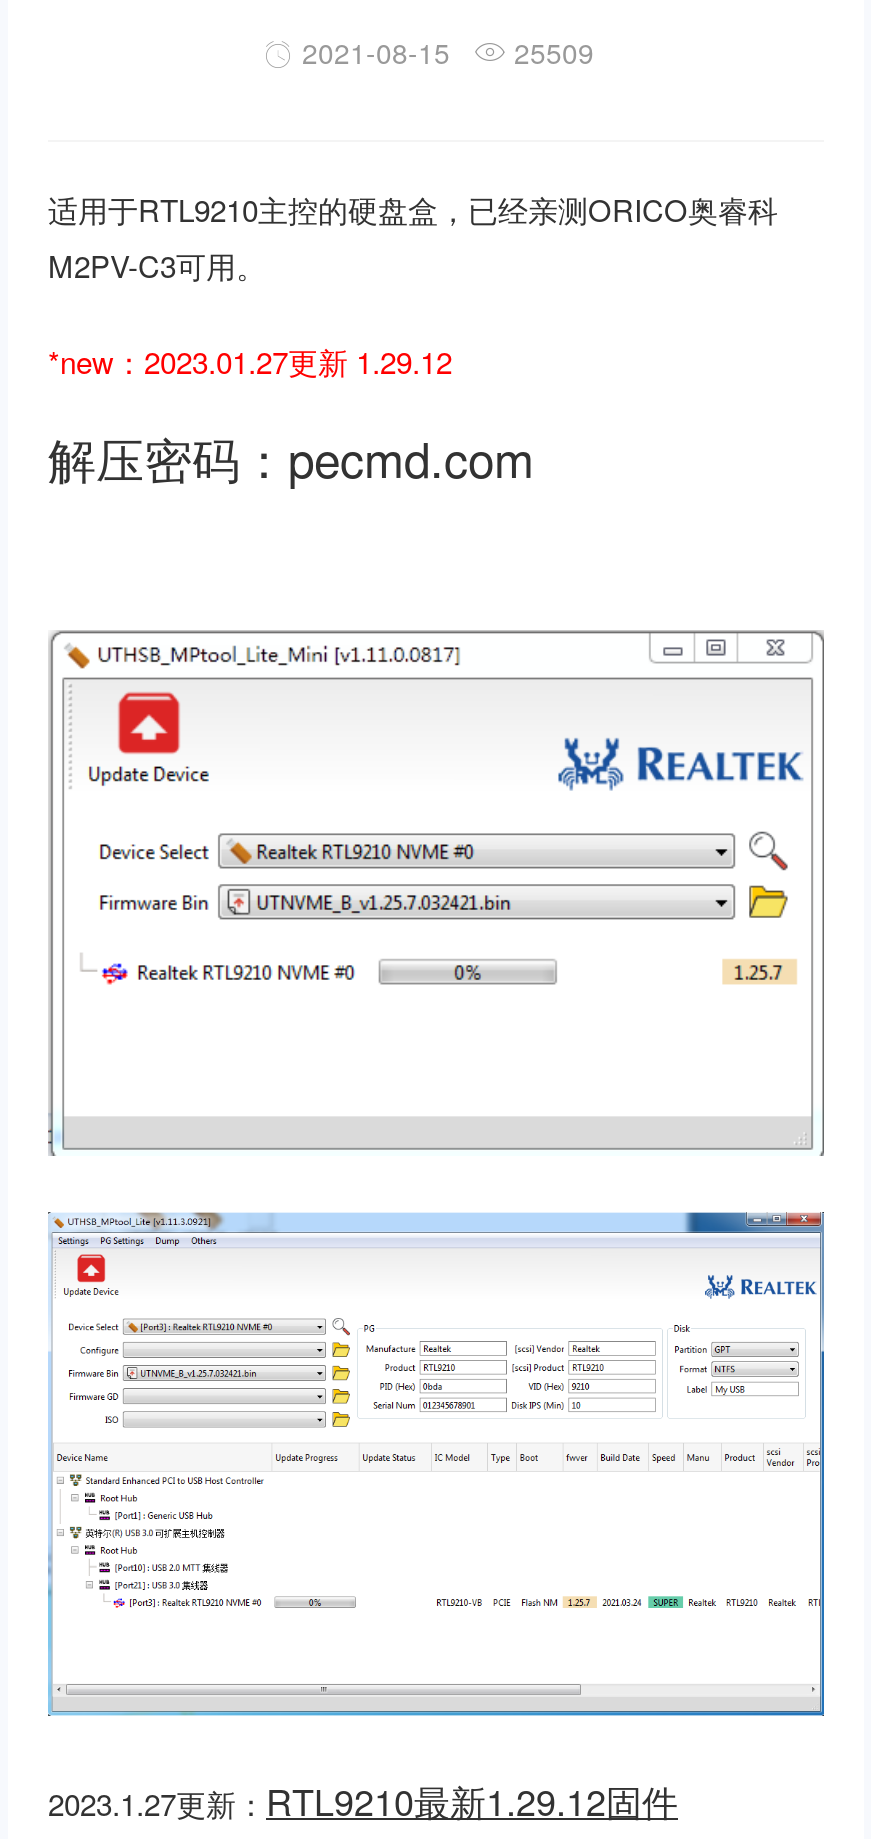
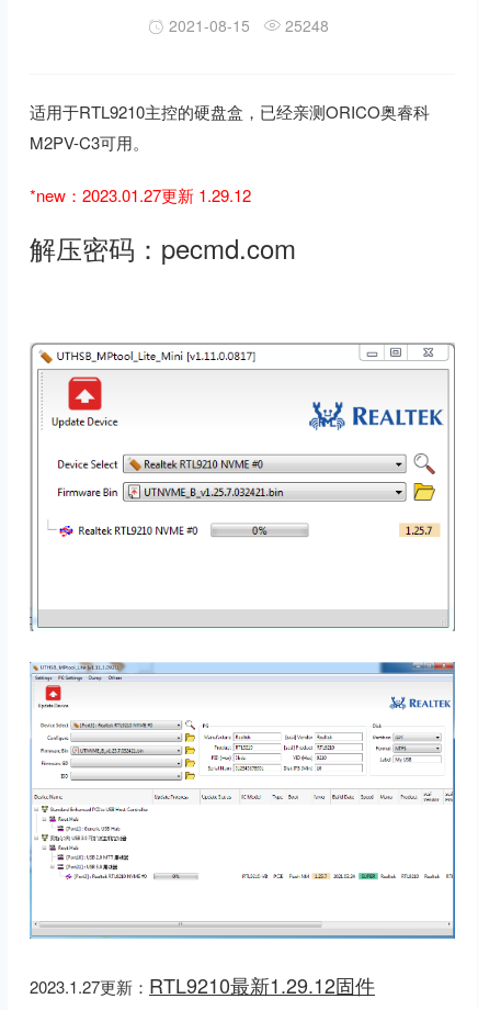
[294,32,610,72] 2021-08-15 25509 -> [164,14,338,36] 2021-08-15 25248

